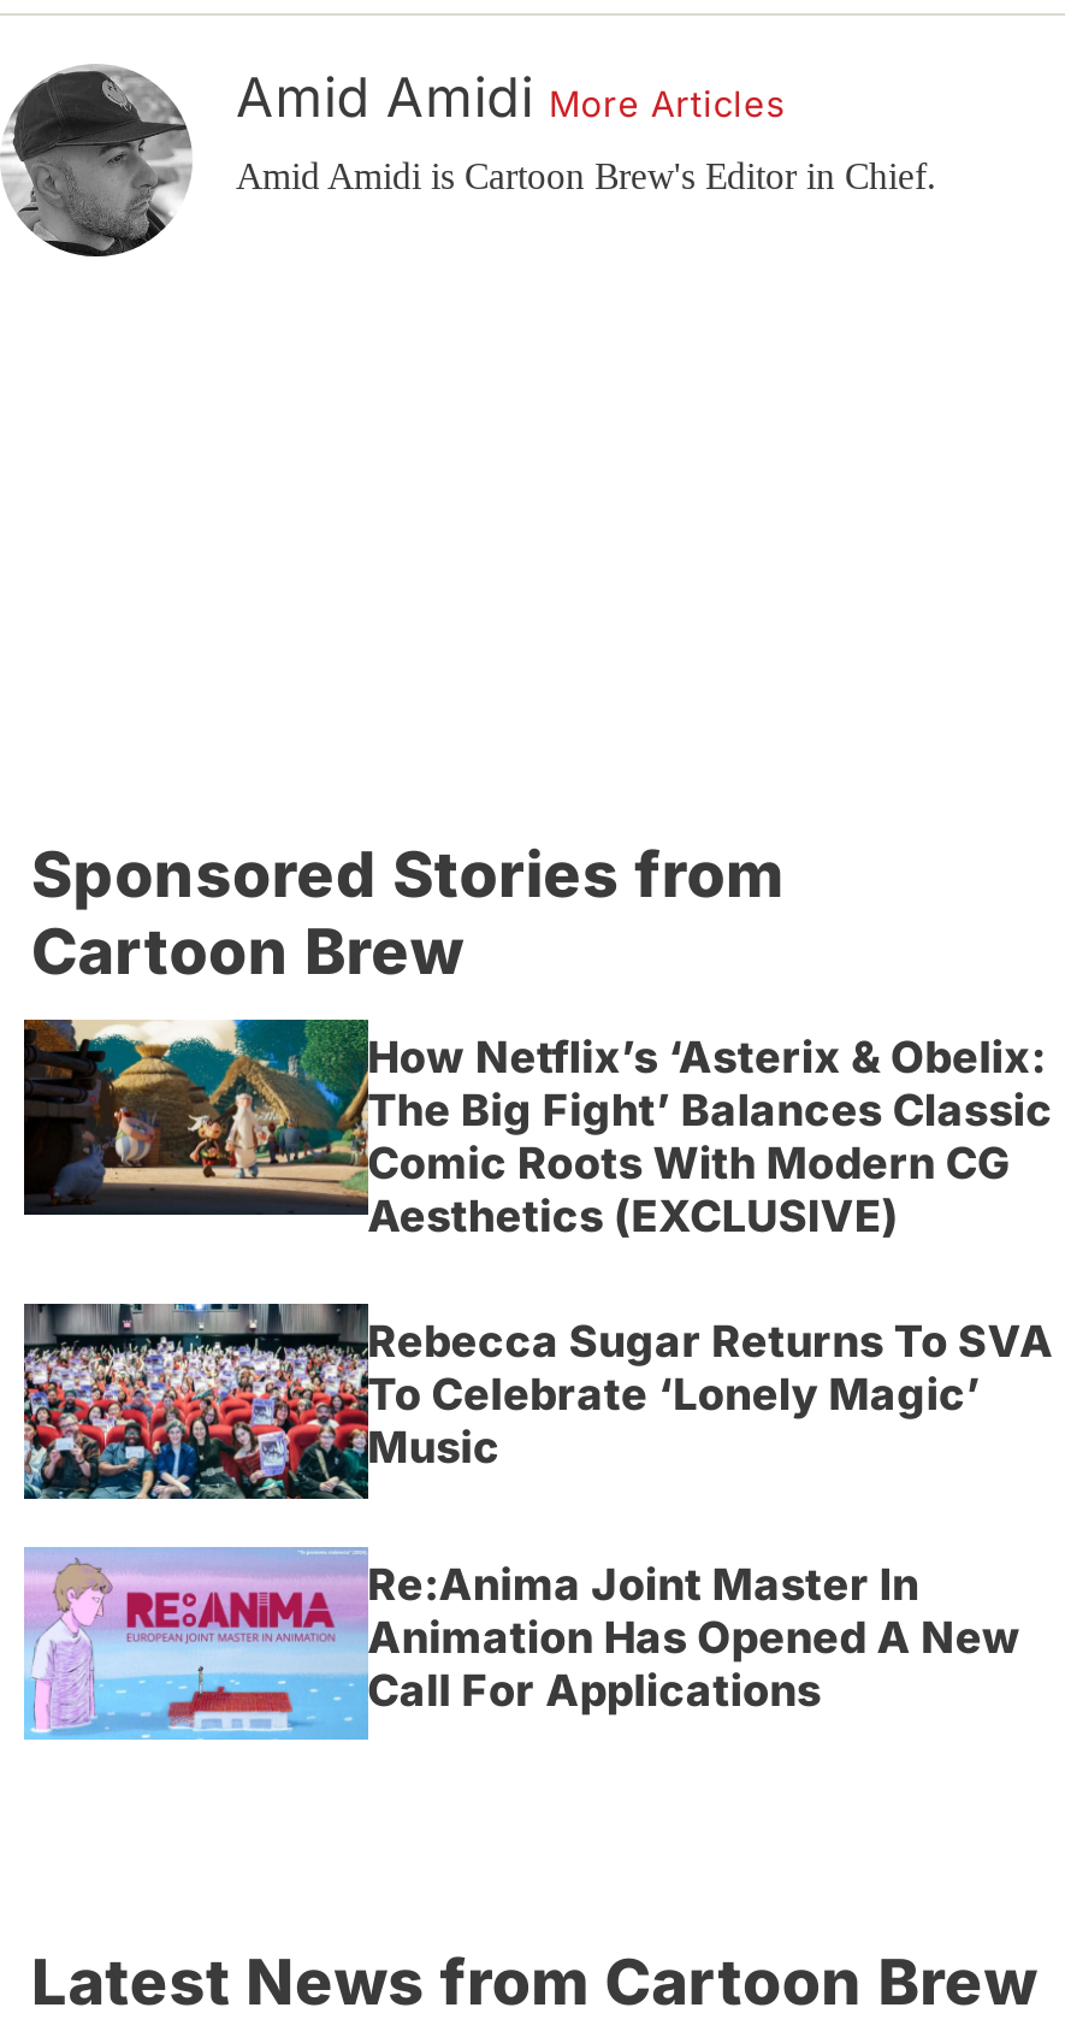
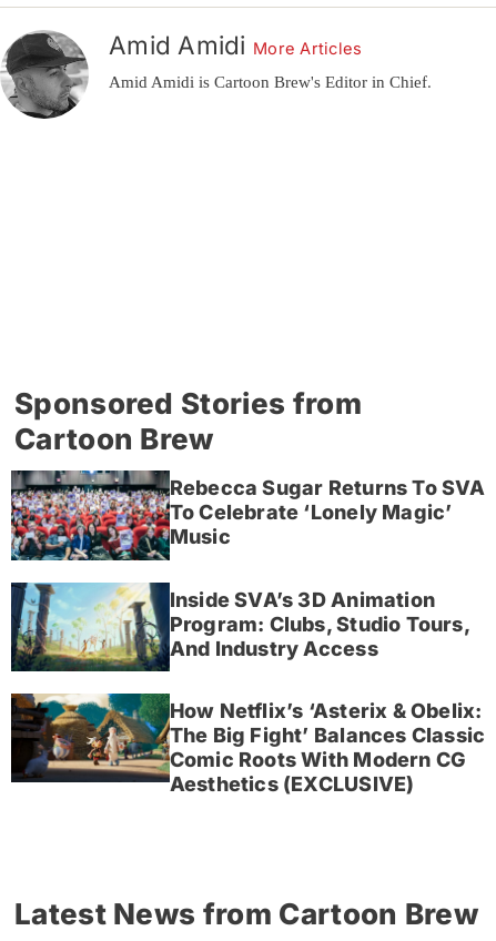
none -> [10,581,470,672] [image] | Inside SVA’s 3D Animation | Program: Clubs, Studio Tours, | And Industry Access
moved [22,1017,1053,1242] -> [10,691,485,795]: [image] | How Netflix’s ‘Asterix & Obelix: | The Big Fight’ Balances Classic | Comic Roots With Modern CG | Aesthetics (EXCLUSIVE)
moved [22,1301,1053,1501] -> [10,469,486,561]: [image] | Rebecca Sugar Returns To SVA | To Celebrate ‘Lonely Magic’ | Music
[22,1545,1021,1742] [image] | Re:Anima Joint Master In | Animation Has Opened A New | Call For Applications -> none

